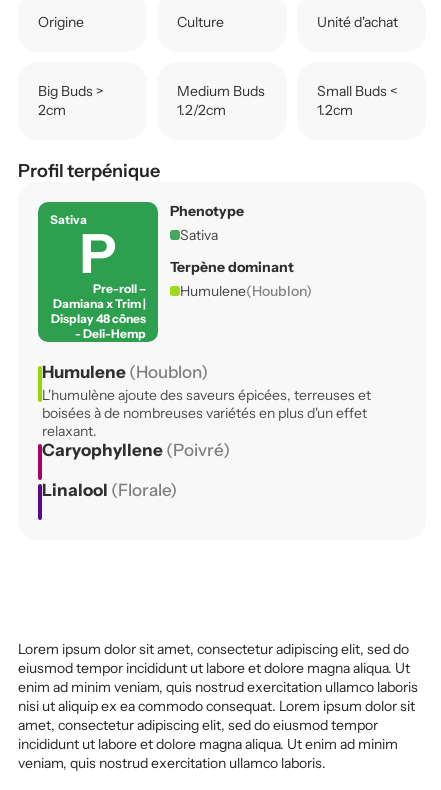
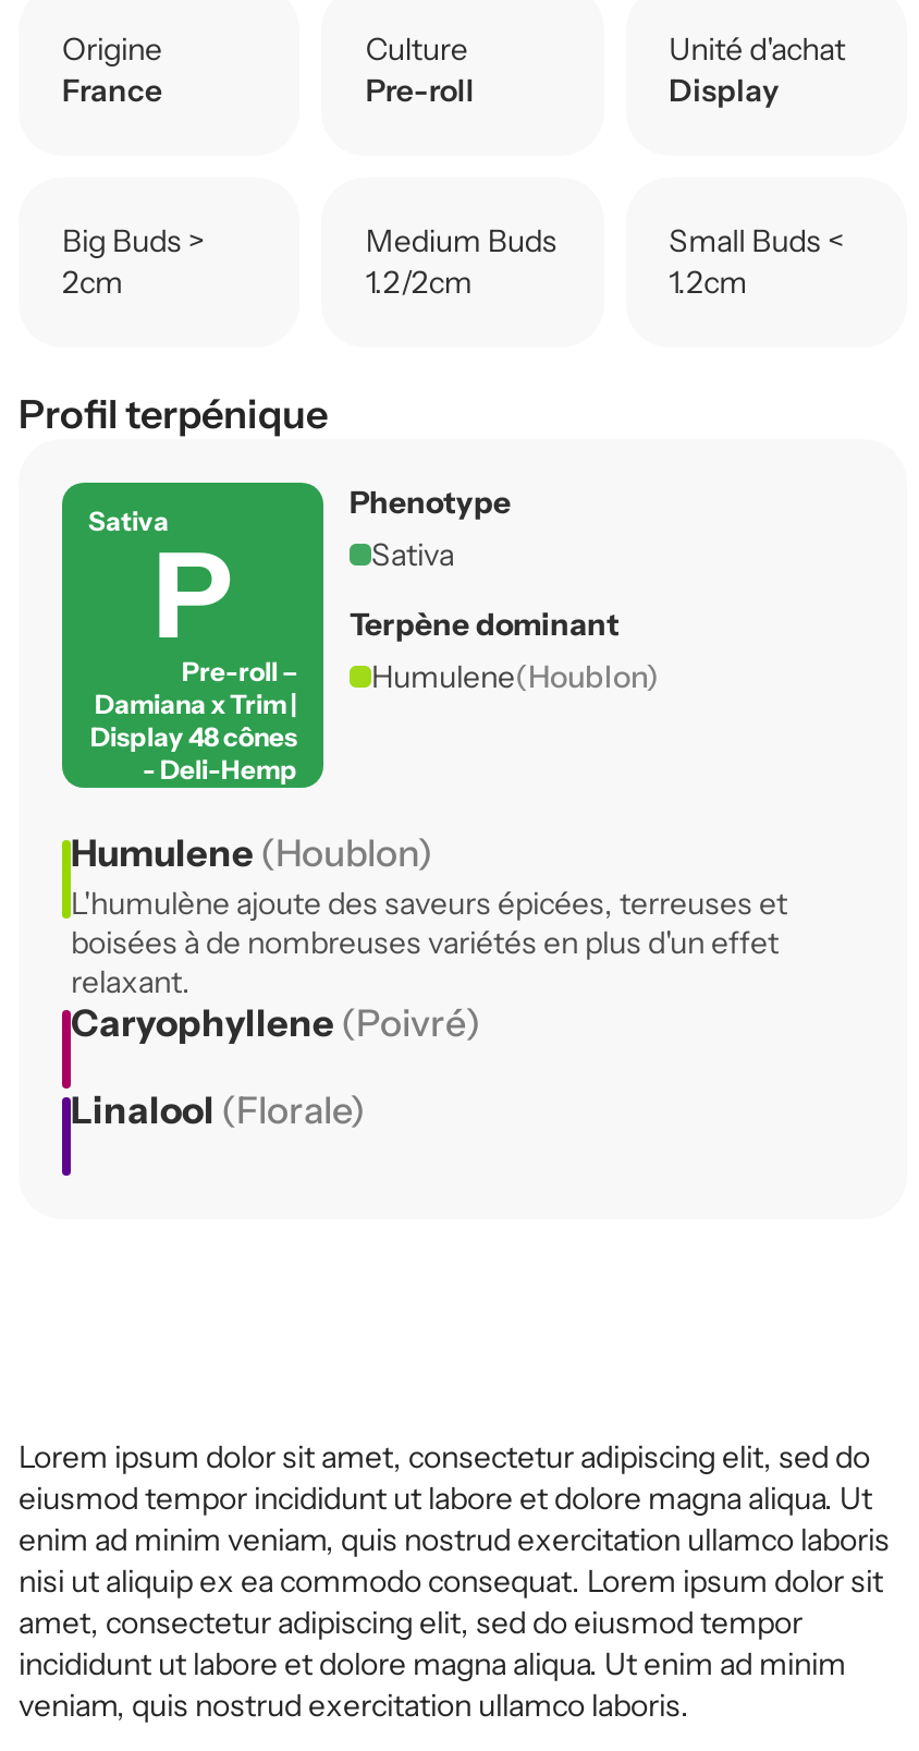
none -> [62,70,162,109] France
none -> [365,70,474,109] Pre-roll
none -> [669,70,780,109] Display

